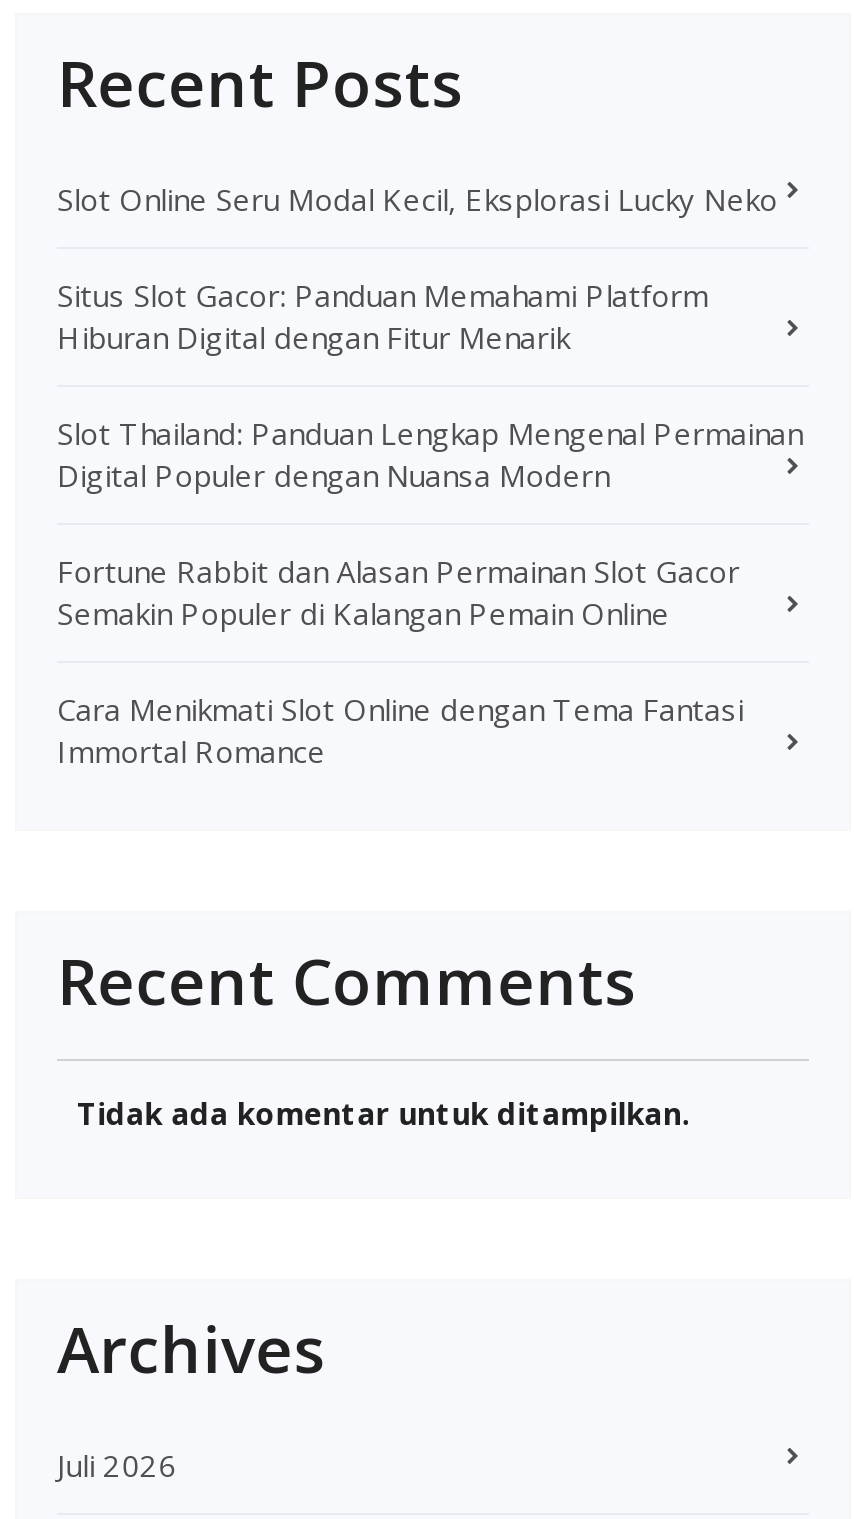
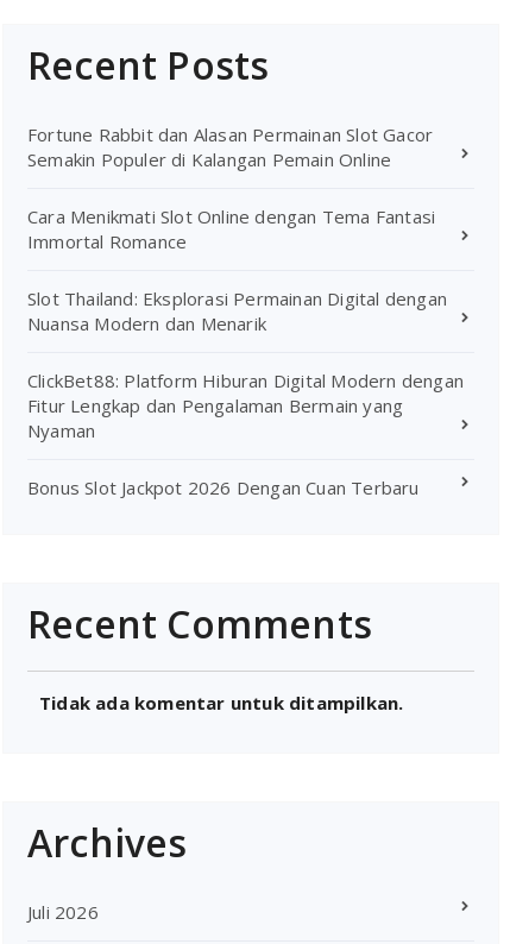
[57,180,803,496] Slot Online Seru Modal Kecil, Eksplorasi Lucky Neko | Situs Slot Gacor: Panduan Memahami Platform | Hiburan Digital dengan Fitur Menarik | Slot Thailand: Panduan Lengkap Mengenal Permainan | Digital Populer dengan Nuansa Modern -> none
moved [57,552,743,772] -> [27,123,435,254]: Fortune Rabbit dan Alasan Permainan Slot Gacor | Semakin Populer di Kalangan Pemain Online | Cara Menikmati Slot Online dengan Tema Fantasi | Immortal Romance
none -> [27,287,464,500] Slot Thailand: Eksplorasi Permainan Digital dengan | Nuansa Modern dan Menarik | ClickBet88: Platform Hiburan Digital Modern dengan | Fitur Lengkap dan Pengalaman Bermain yang | Nyaman | Bonus Slot Jackpot 2026 Dengan Cuan Terbaru

